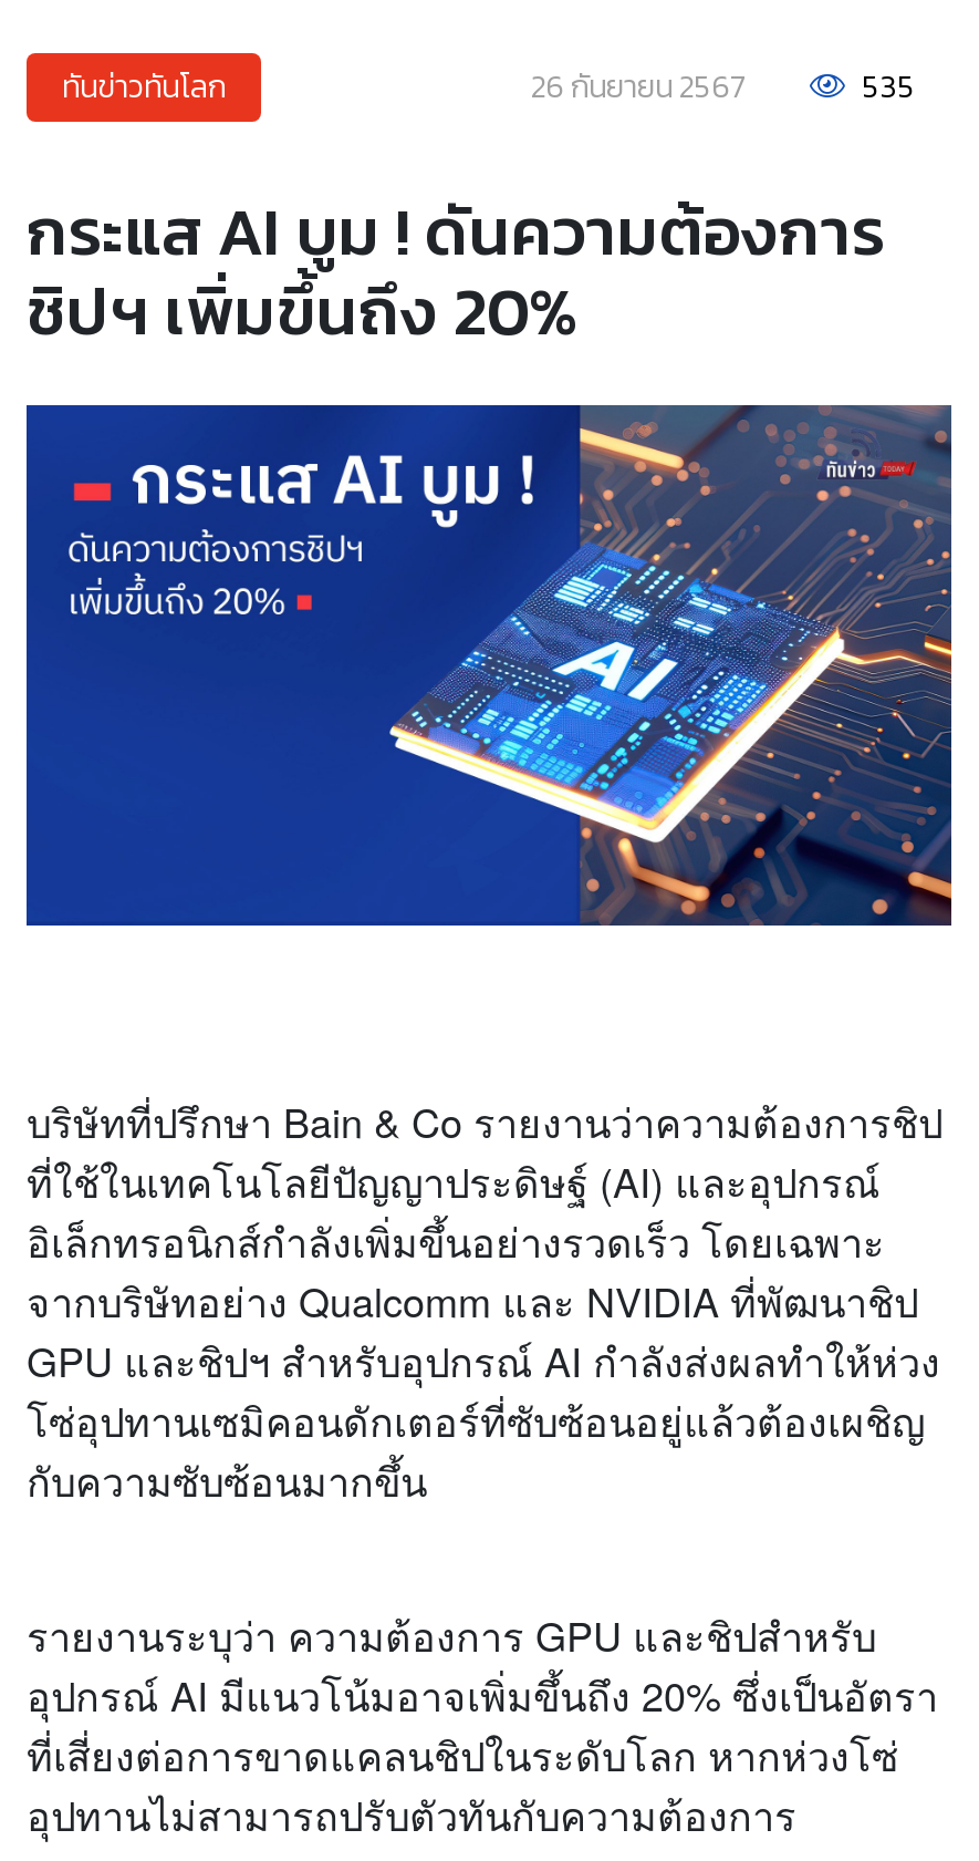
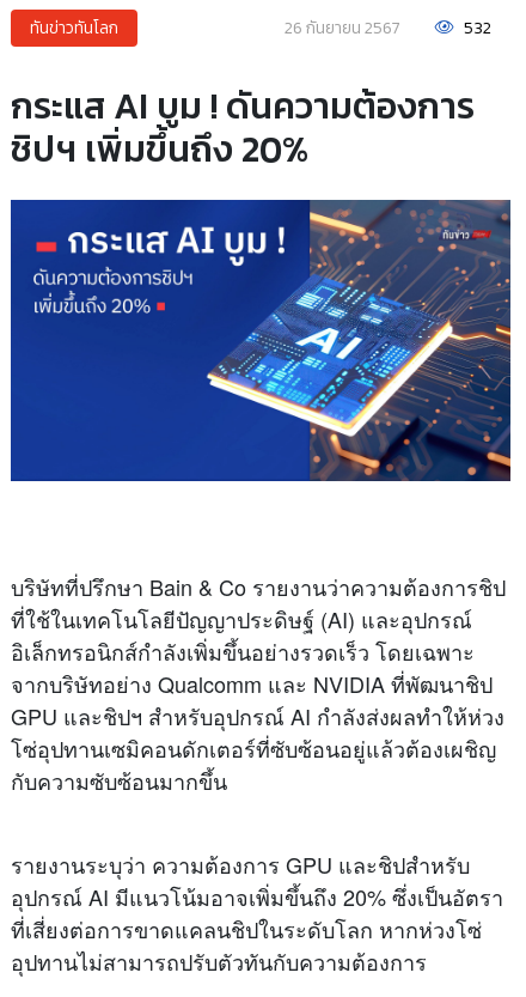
[863,63,916,110] 535 -> [464,15,491,40] 532

